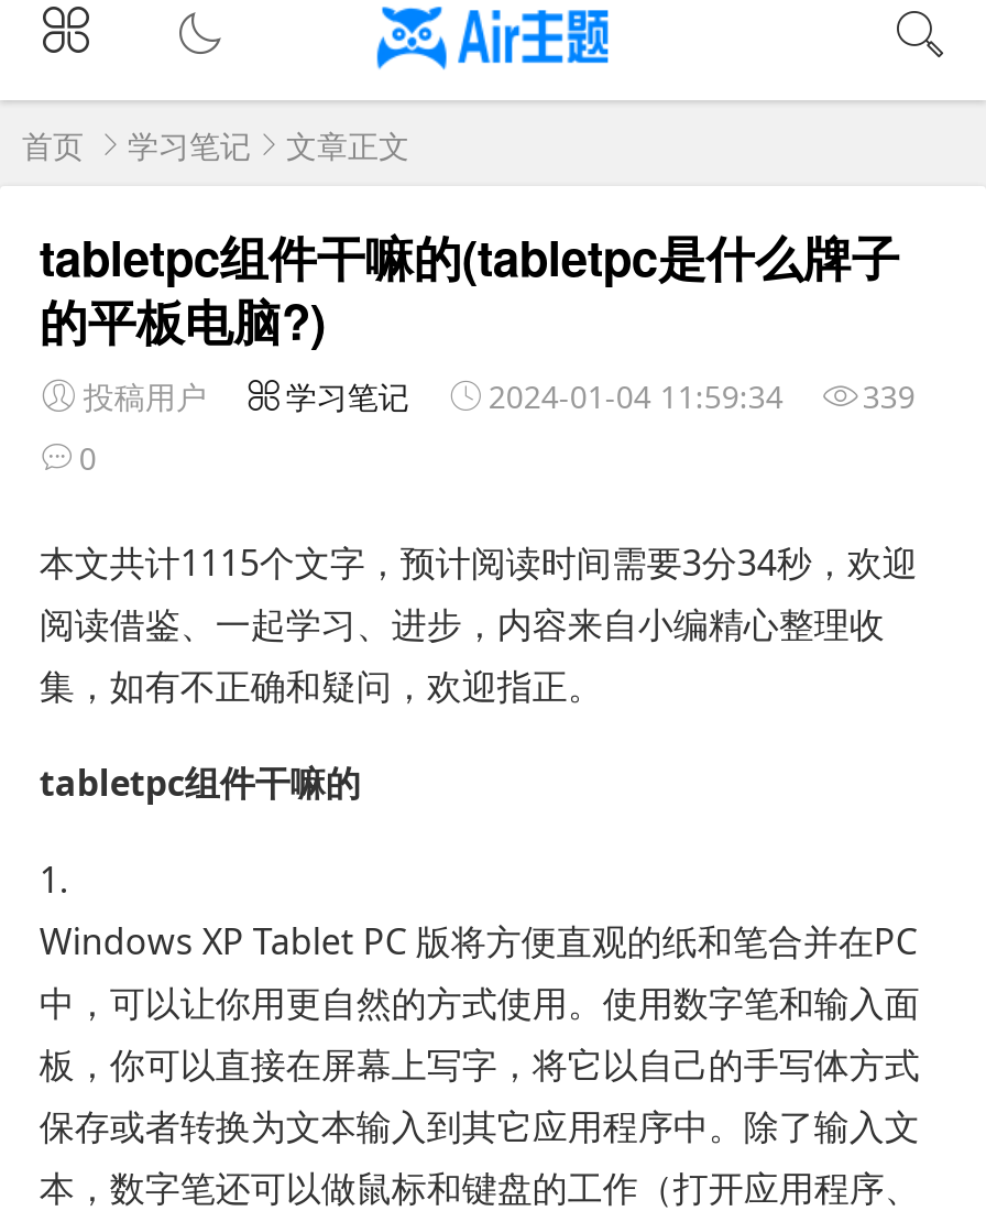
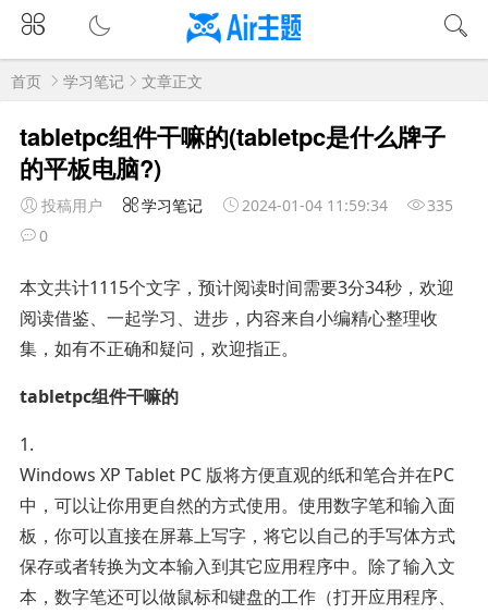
[83,375,915,417] 投稿用户 学习笔记 2024-01-04 11:59:34 339 -> [41,195,453,215] 投稿用户 学习笔记 2024-01-04 11:59:34 335

